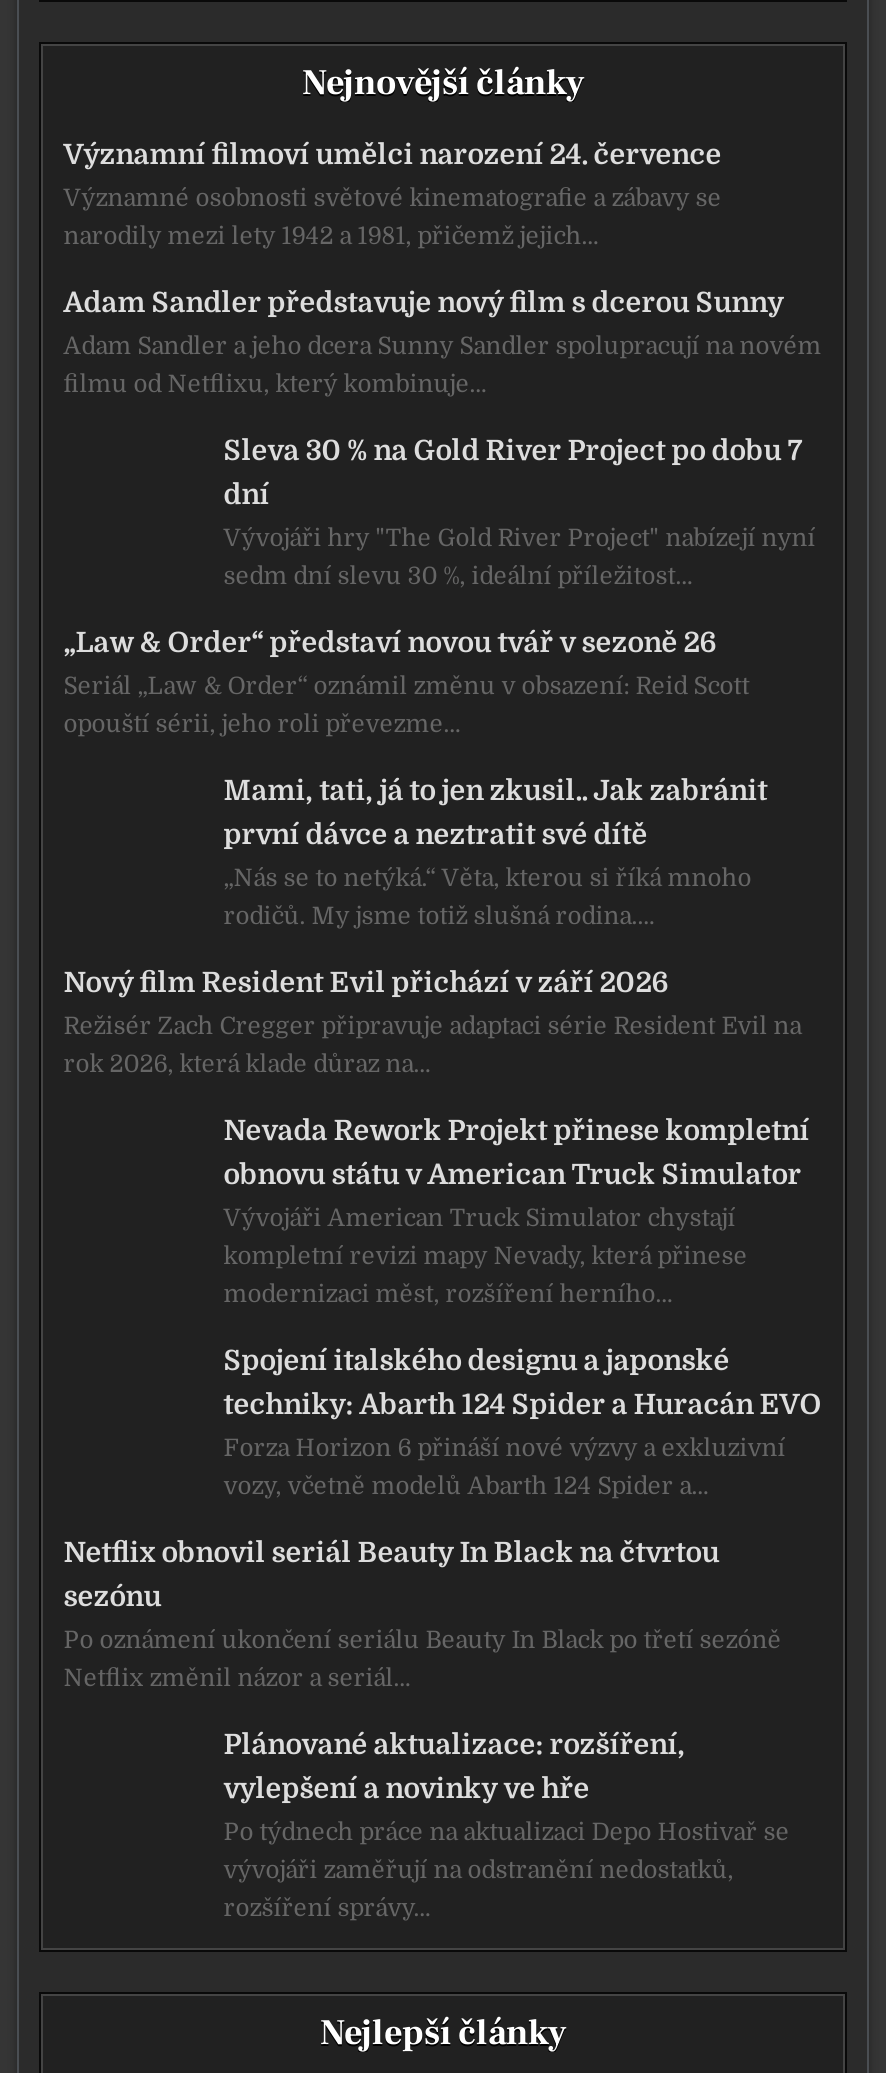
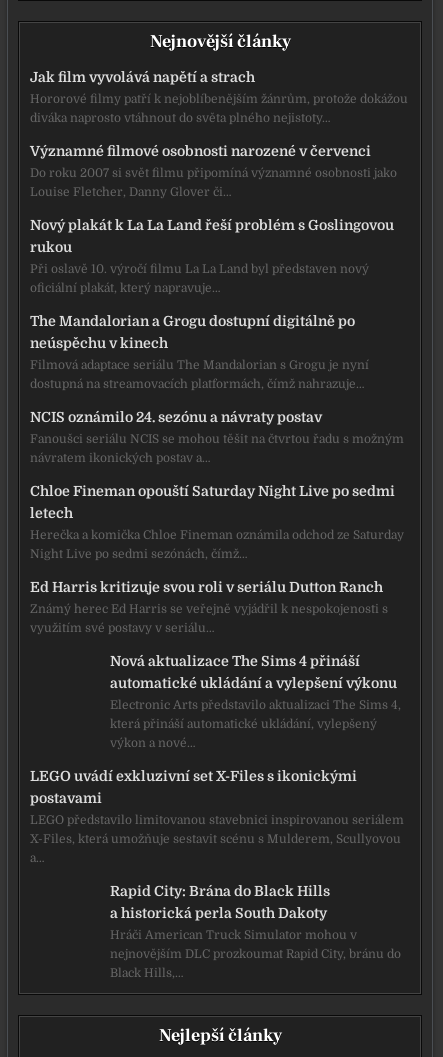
[63,138,721,250] Významní filmoví umělci narození 24. července | Významné osobnosti světové kinematografie a zábavy se | narodily mezi lety 1942 a 1981, přičemž jejich… -> [30,69,408,125] Jak film vyvolává napětí a strach | Hororové filmy patří k nejoblíbenějším žánrům, protože dokážou | diváka naprosto vtáhnout do světa plného nejistoty…
[63,286,821,398] Adam Sandler představuje nový film s dcerou Sunny | Adam Sandler a jeho dcera Sunny Sandler spolupracují na novém | filmu od Netflixu, který kombinuje… -> [30,143,397,199] Významné filmové osobnosti narozené v červenci | Do roku 2007 si svět filmu připomíná významné osobnosti jako | Louise Fletcher, Danny Glover či…
[223,434,815,590] Sleva 30 % na Gold River Project po dobu 7 | dní | Vývojáři hry "The Gold River Project" nabízejí nyní | sedm dní slevu 30 %, ideální příležitost… -> [30,217,394,295] Nový plakát k La La Land řeší problém s Goslingovou | rukou | Při oslavě 10. výročí filmu La La Land byl představen nový | oficiální plakát, který napravuje…
[63,626,749,738] „Law & Order“ představí novou tvář v sezoně 26 | Seriál „Law & Order“ oznámil změnu v obsazení: Reid Scott | opouští sérii, jeho roli převezme… -> [30,313,369,391] The Mandalorian a Grogu dostupní digitálně po | neúspěchu v kinech | Filmová adaptace seriálu The Mandalorian s Grogu je nyní | dostupná na streamovacích platformách, čímž nahrazuje…
[223,774,767,930] Mami, tati, já to jen zkusil.. Jak zabránit | první dávce a neztratit své dítě | „Nás se to netýká.“ Věta, kterou si říká mnoho | rodičů. My jsme totiž slušná rodina.… -> [30,409,404,465] NCIS oznámilo 24. sezónu a návraty postav | Fanoušci seriálu NCIS se mohou těšit na čtvrtou řadu s možným | návratem ikonických postav a…
[63,966,801,1078] Nový film Resident Evil přichází v září 2026 | Režisér Zach Cregger připravuje adaptaci série Resident Evil na | rok 2026, která klade důraz na… -> [30,483,404,561] Chloe Fineman opouští Saturday Night Live po sedmi | letech | Herečka a komička Chloe Fineman oznámila odchod ze Saturday | Night Live po sedmi sezónách, čímž…
[223,1114,809,1308] Nevada Rework Projekt přinese kompletní | obnovu státu v American Truck Simulator | Vývojáři American Truck Simulator chystají | kompletní revizi mapy Nevady, která přinese | modernizaci měst, rozšíření herního… -> [30,579,388,635] Ed Harris kritizuje svou roli v seriálu Dutton Ranch | Známý herec Ed Harris se veřejně vyjádřil k nespokojenosti s | využitím své postavy v seriálu…
[223,1344,821,1500] Spojení italského designu a japonské | techniky: Abarth 124 Spider a Huracán EVO | Forza Horizon 6 přináší nové výzvy a exkluzivní | vozy, včetně modelů Abarth 124 Spider a… -> [110,653,401,750] Nová aktualizace The Sims 4 přináší | automatické ukládání a vylepšení výkonu | Electronic Arts představilo aktualizaci The Sims 4, | která přináší automatické ukládání, vylepšený | výkon a nové…
[63,1536,781,1692] Netflix obnovil seriál Beauty In Black na čtvrtou | sezónu | Po oznámení ukončení seriálu Beauty In Black po třetí sezóně | Netflix změnil názor a seriál… -> [30,768,404,865] LEGO uvádí exkluzivní set X-Files s ikonickými | postavami | LEGO představilo limitovanou stavebnici inspirovanou seriálem | X-Files, která umožňuje sestavit scénu s Mulderem, Scullyovou | a…
[223,1728,789,1922] Plánované aktualizace: rozšíření, | vylepšení a novinky ve hře | Po týdnech práce na aktualizaci Depo Hostivař se | vývojáři zaměřují na odstranění nedostatků, | rozšíření správy… -> [110,883,401,980] Rapid City: Brána do Black Hills | a historická perla South Dakoty | Hráči American Truck Simulator mohou v | nejnovějším DLC prozkoumat Rapid City, bránu do | Black Hills,…

